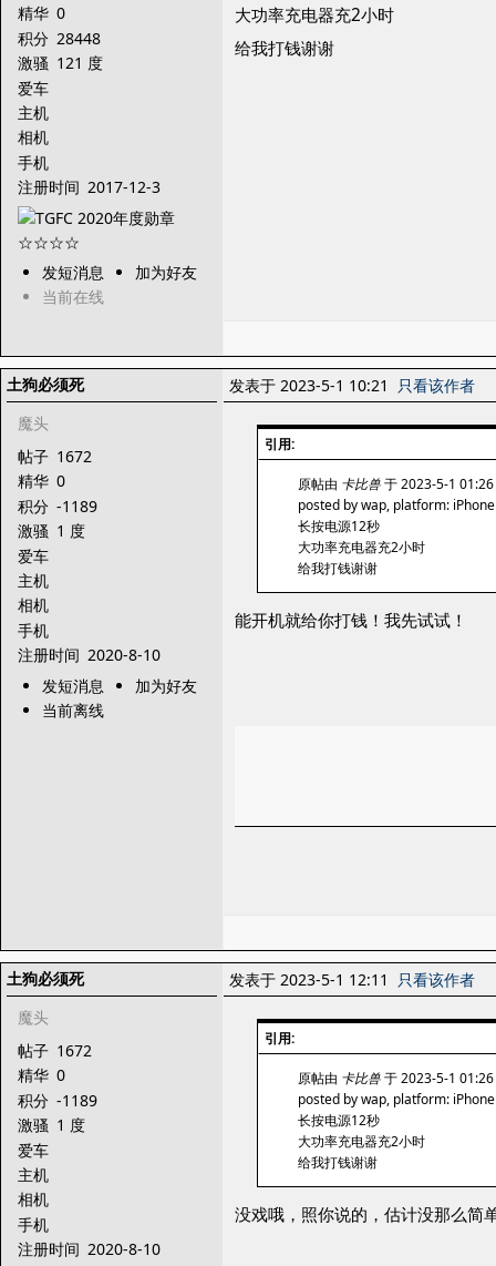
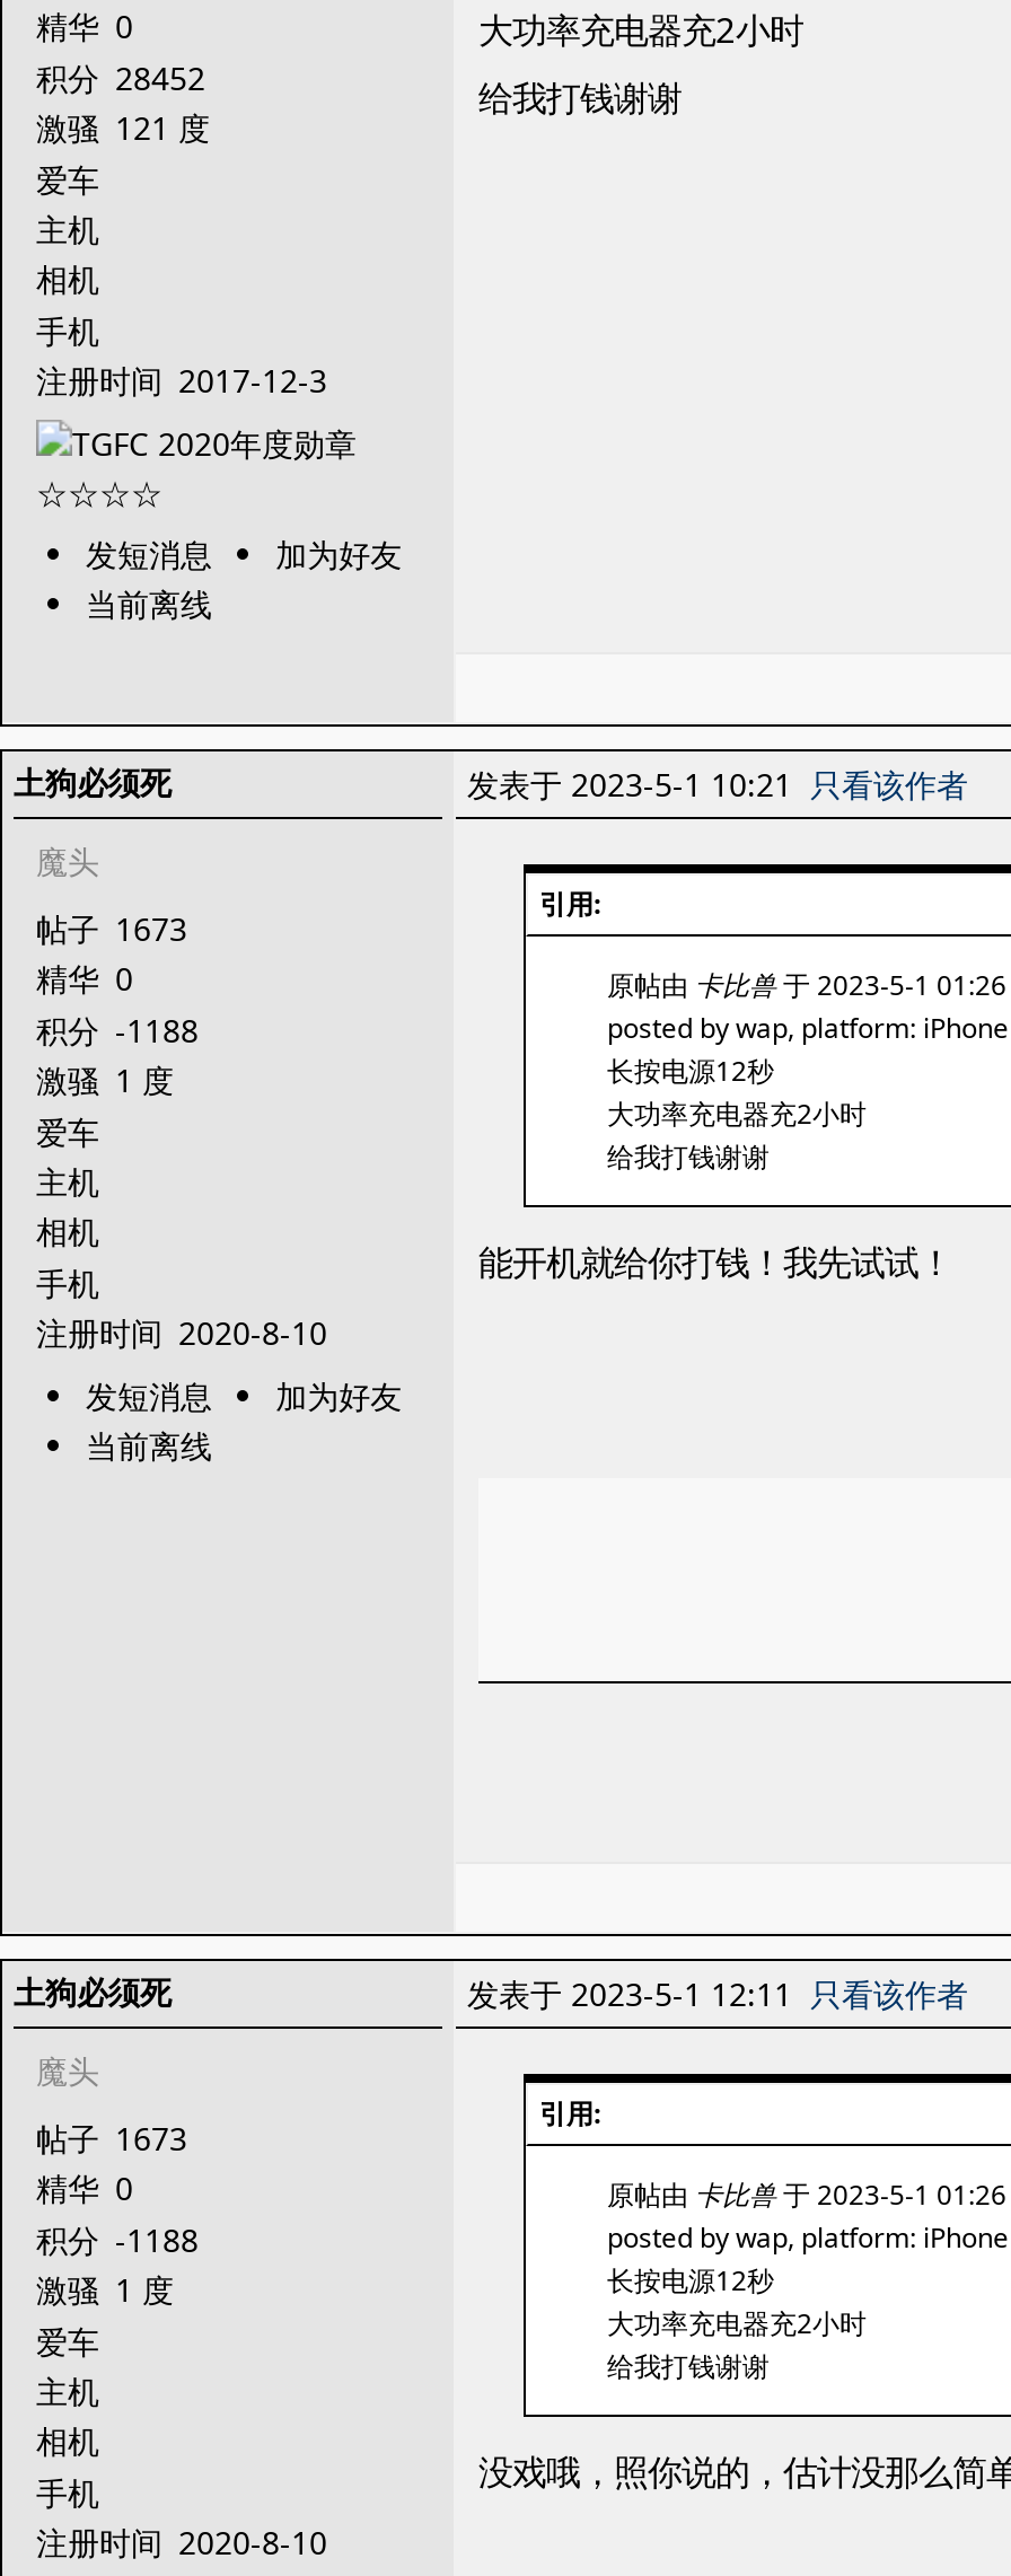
[18,27,105,49] 积分 28448 -> [36,56,214,99] 积分 28452
[42,286,104,307] 当前在线 -> [86,582,212,625] 当前离线
[18,446,96,467] 帖子 1672 -> [36,907,196,950] 帖子 1673
[18,495,102,516] 积分 -1189 -> [36,1008,208,1051] 积分 -1188
[18,1040,96,1061] 帖子 1672 -> [36,2117,196,2160] 帖子 1673
[18,1090,102,1111] 积分 -1189 -> [36,2218,208,2261] 积分 -1188

